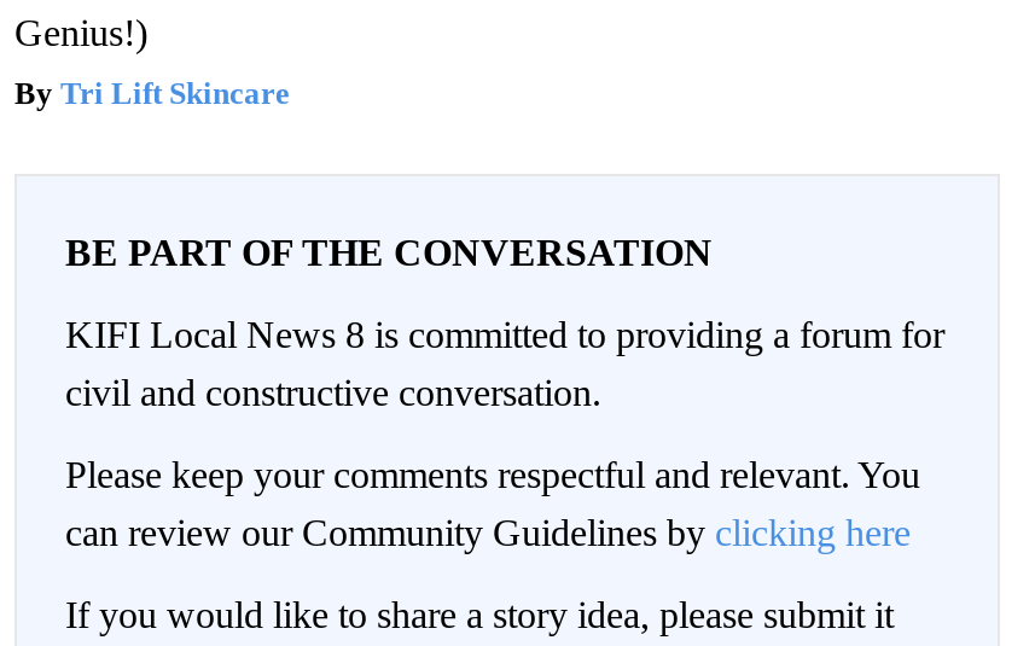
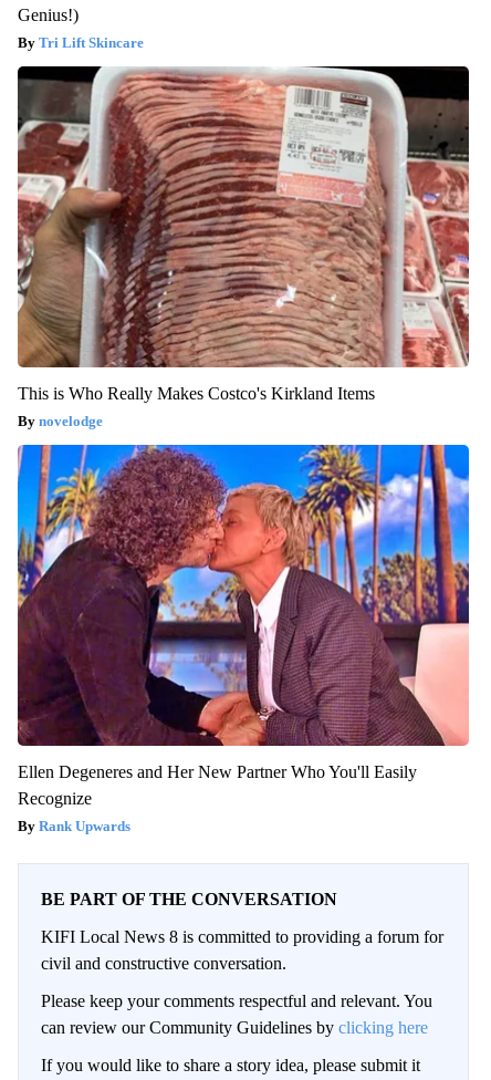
none -> [17,65,470,430] [image] | This is Who Really Makes Costco's Kirkland Items | novelodge
none -> [17,444,470,835] [image] | Ellen Degeneres and Her New Partner Who You'll Easily | Recognize | Rank Upwards

